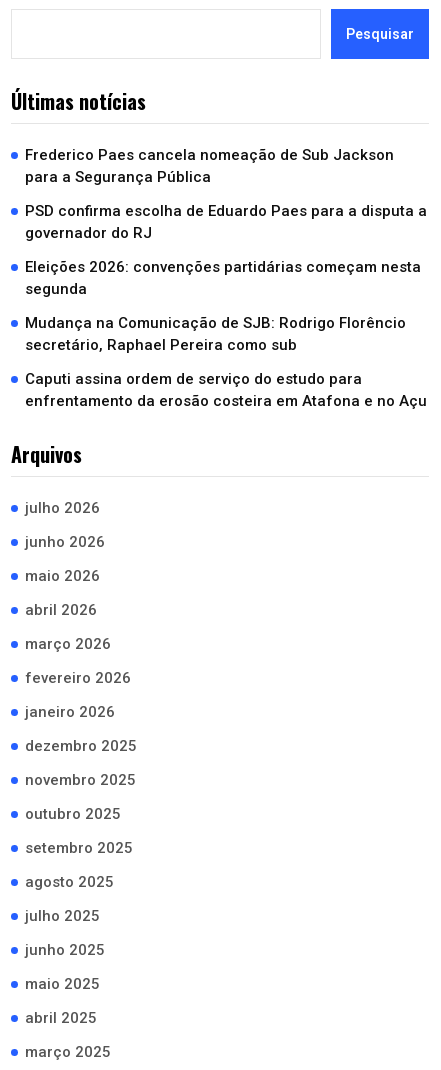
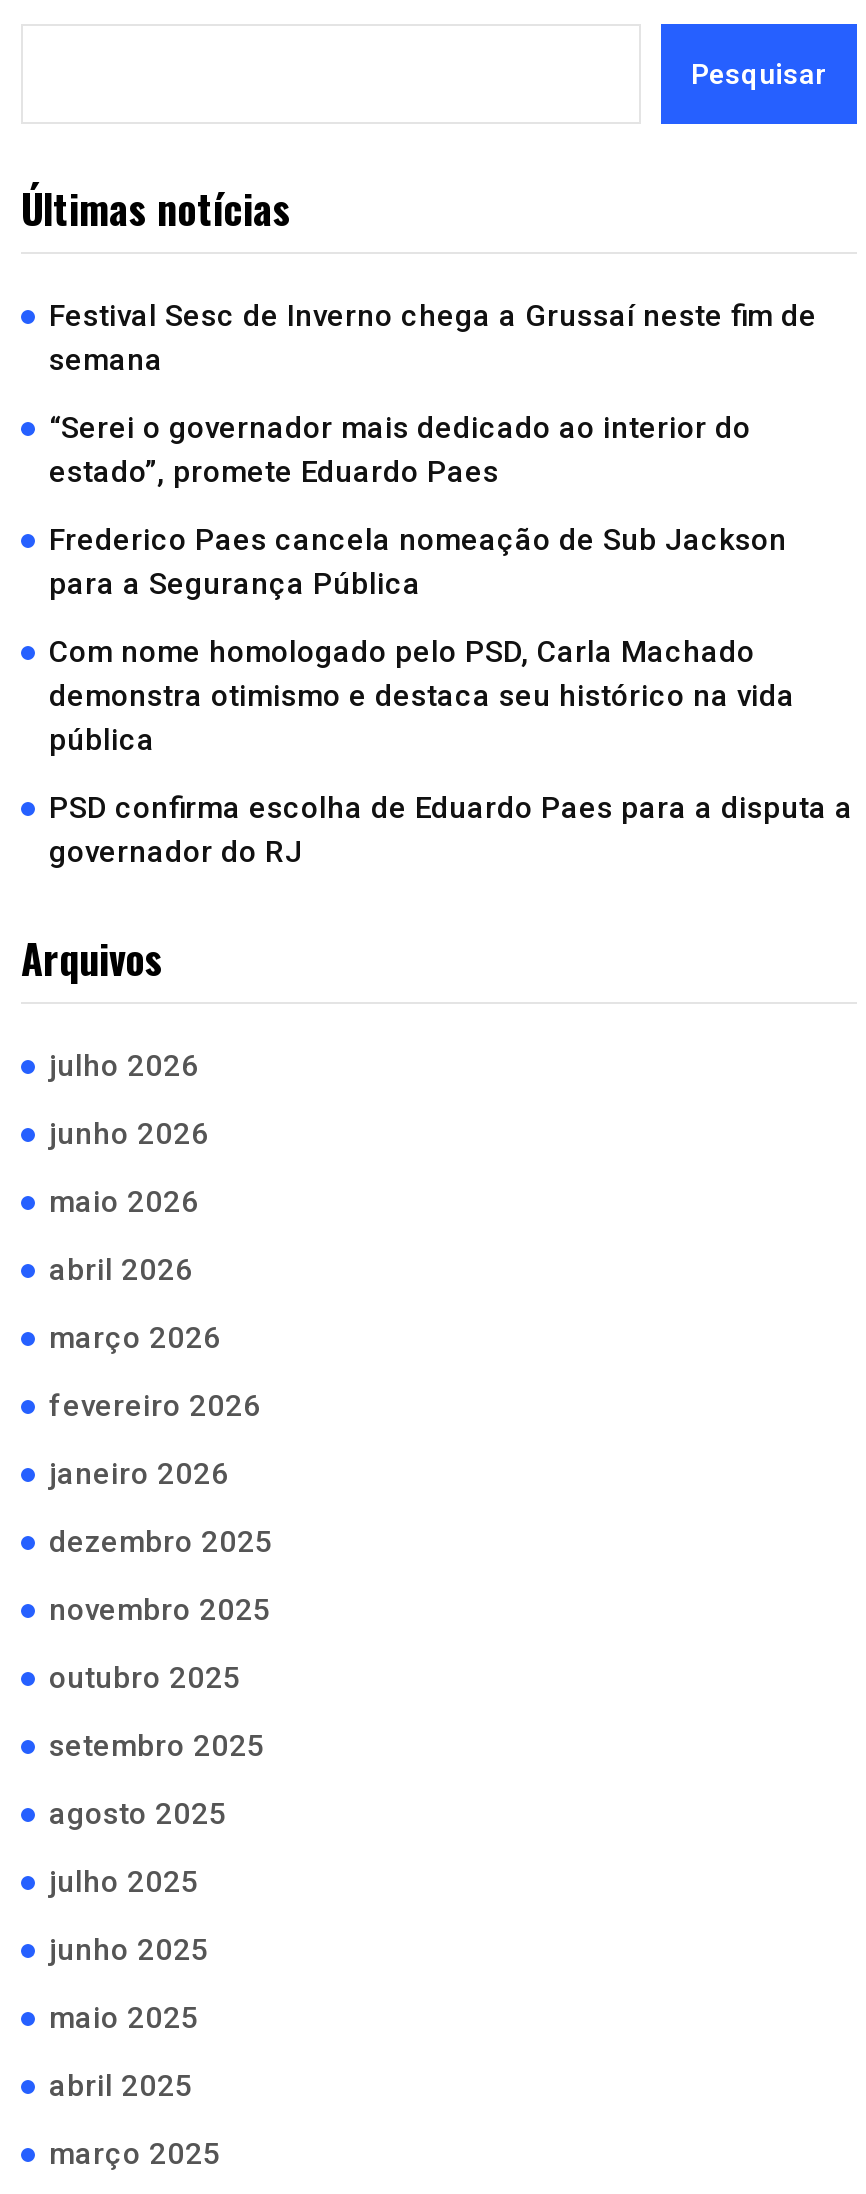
none -> [49,298,817,490] Festival Sesc de Inverno chega a Grussaí neste fim de | semana | “Serei o governador mais dedicado ao interior do | estado”, promete Eduardo Paes
moved [25,146,394,186] -> [49,522,787,602]: Frederico Paes cancela nomeação de Sub Jackson | para a Segurança Pública
none -> [49,634,795,758] Com nome homologado pelo PSD, Carla Machado | demonstra otimismo e destaca seu histórico na vida | pública
moved [25,202,427,242] -> [49,790,853,870]: PSD confirma escolha de Eduardo Paes para a disputa a | governador do RJ
[25,258,427,410] Eleições 2026: convenções partidárias começam nesta | segunda | Mudança na Comunicação de SJB: Rodrigo Florêncio | secretário, Raphael Pereira como sub | Caputi assina ordem de serviço do estudo para | enfrentamento da erosão costeira em Atafona e no Açu -> none

